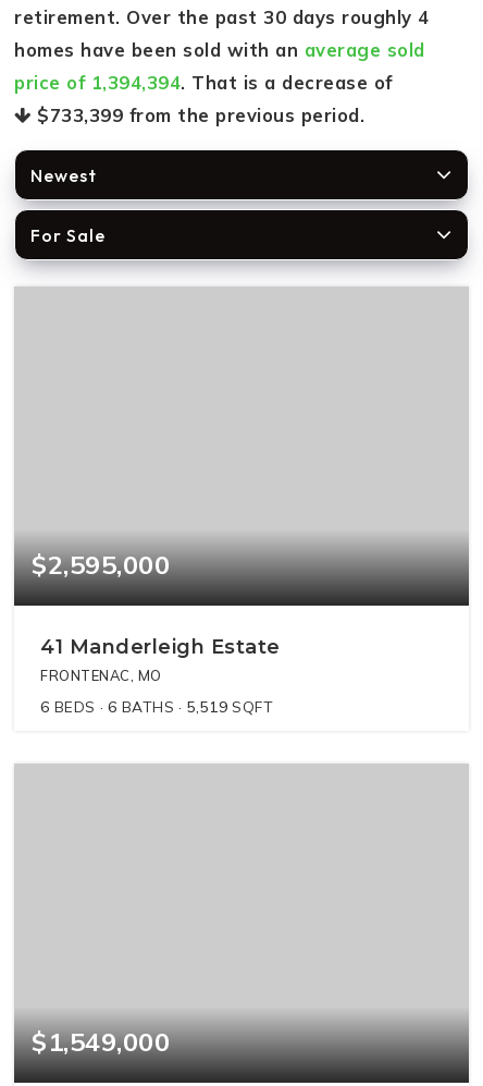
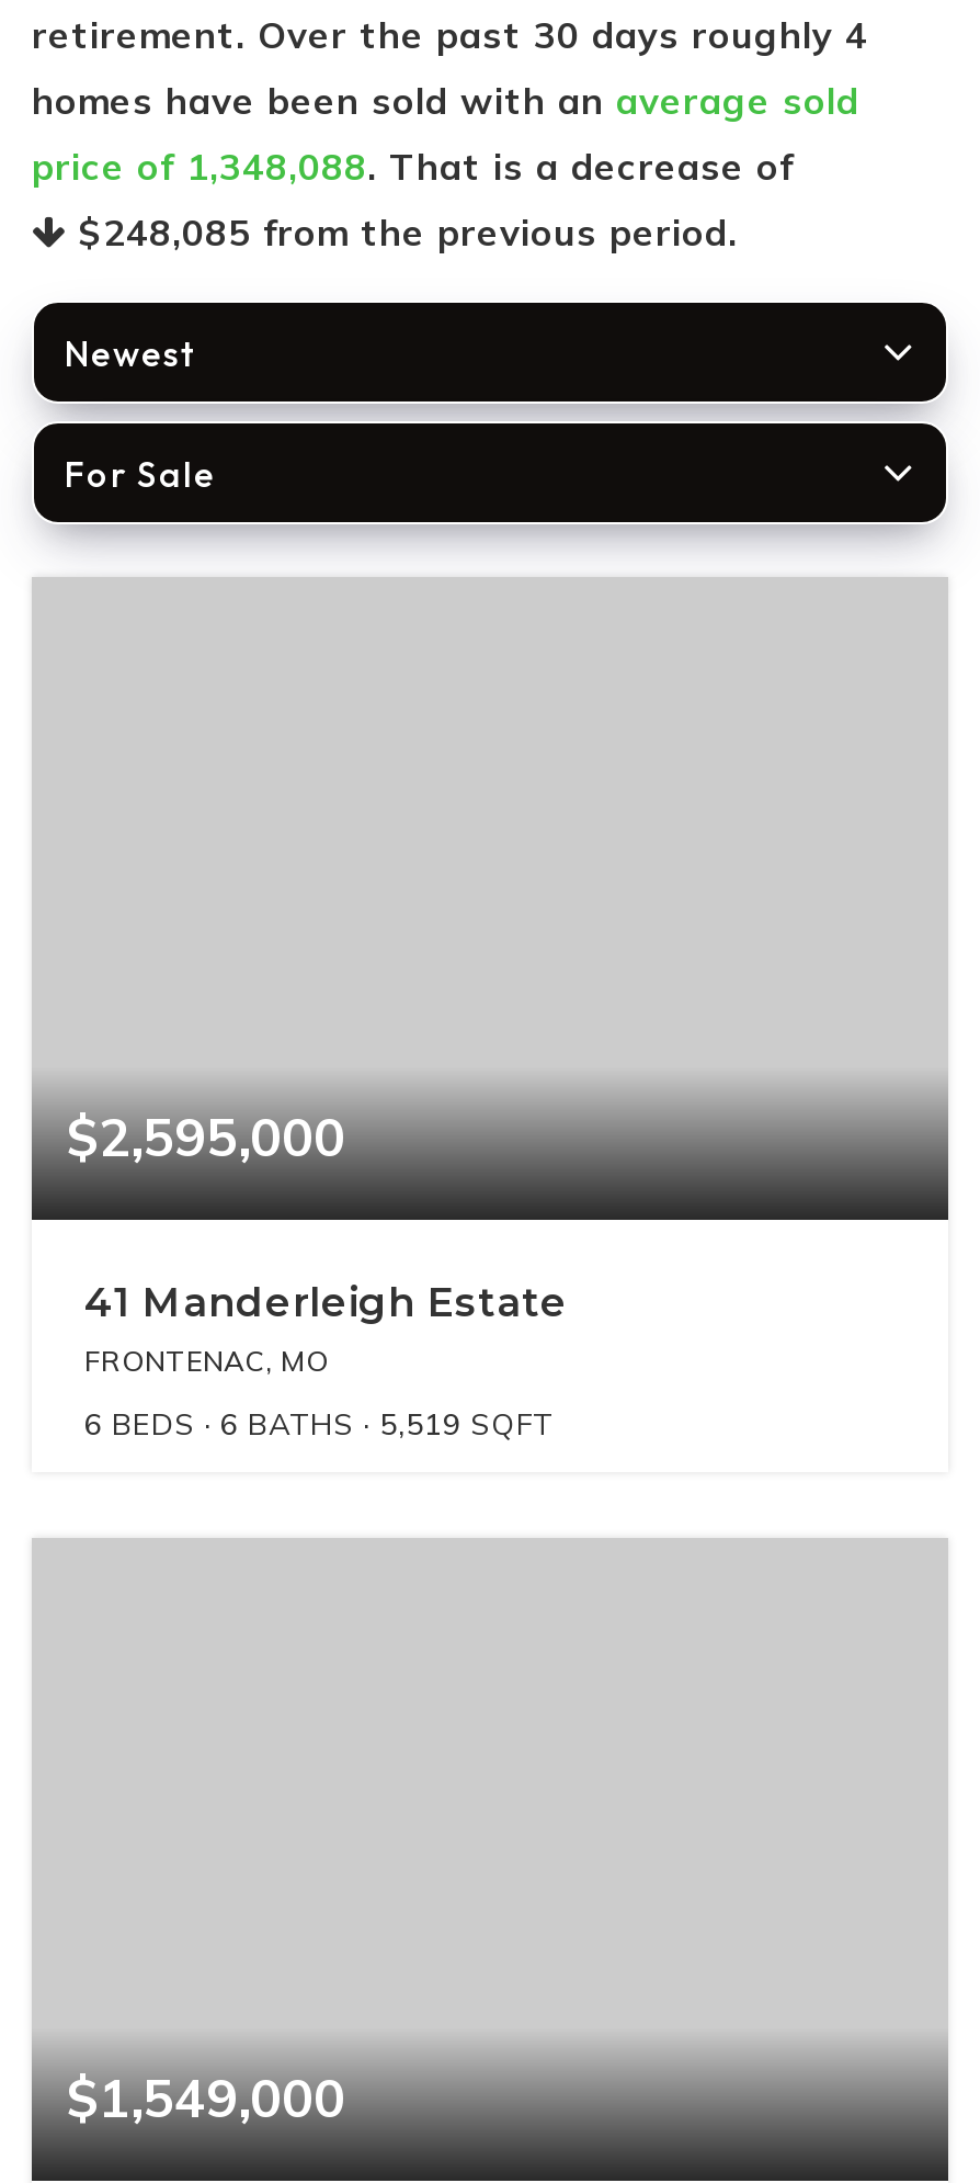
[14,71,392,94] price of 1,394,394. That is a decrease of -> [32,143,794,189] price of 1,348,088. That is a decrease of
[31,103,364,126] $733,399 from the previous period. -> [66,208,738,255] $248,085 from the previous period.

